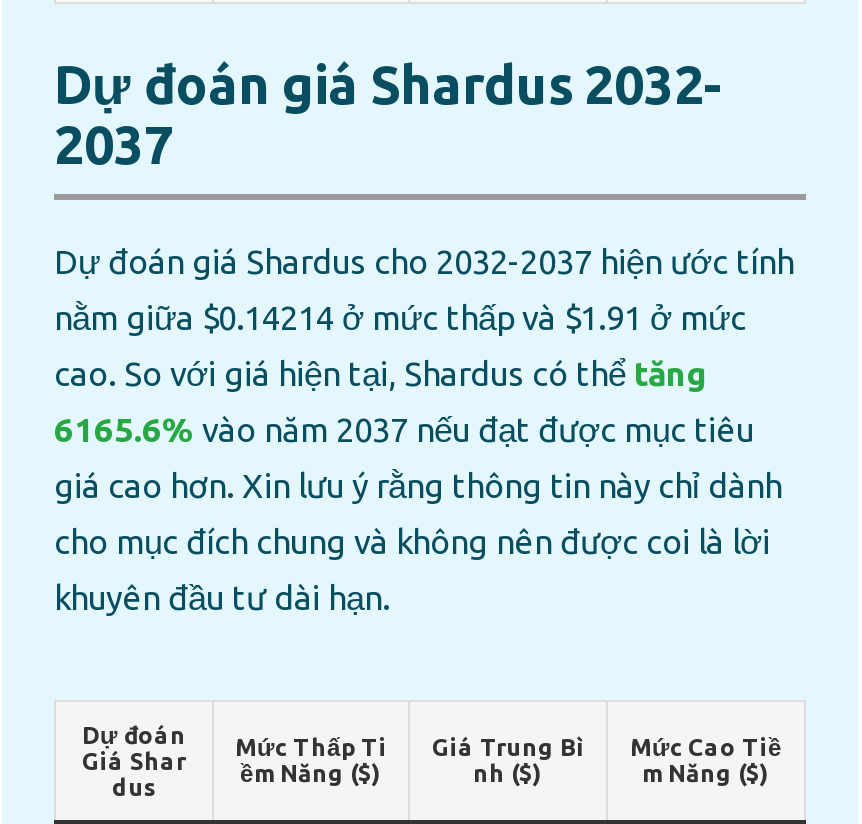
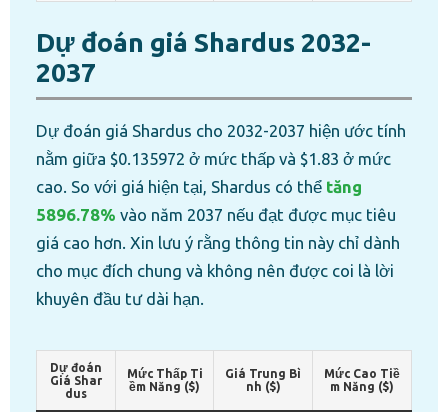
[54,298,746,336] nằm giữa $0.14214 ở mức thấp và $1.91 ở mức -> [36,149,391,168] nằm giữa $0.135972 ở mức thấp và $1.83 ở mức
[54,410,754,448] 6165.6% vào năm 2037 nếu đạt được mục tiêu -> [36,205,396,224] 5896.78% vào năm 2037 nếu đạt được mục tiêu

